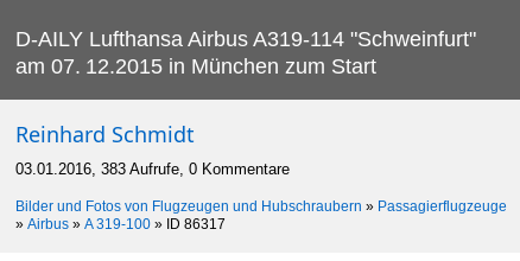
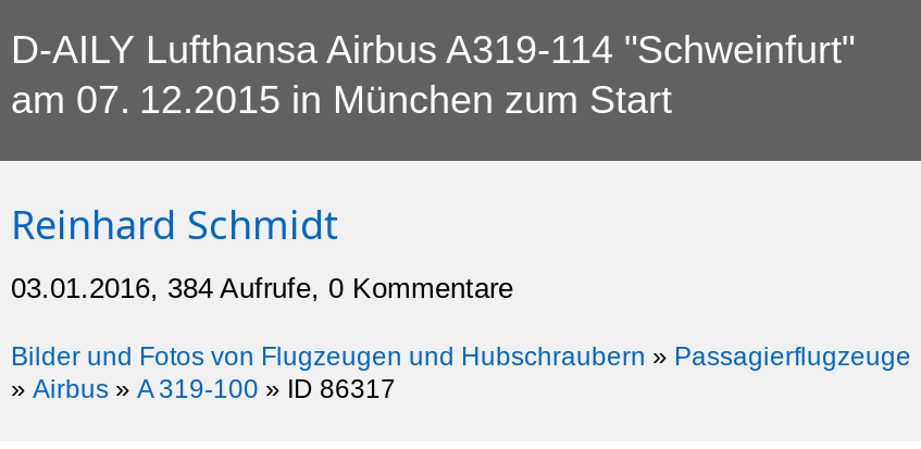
[15,160,290,178] 03.01.2016, 383 Aufrufe, 0 Kommentare -> [11,272,513,305] 03.01.2016, 384 Aufrufe, 0 Kommentare

